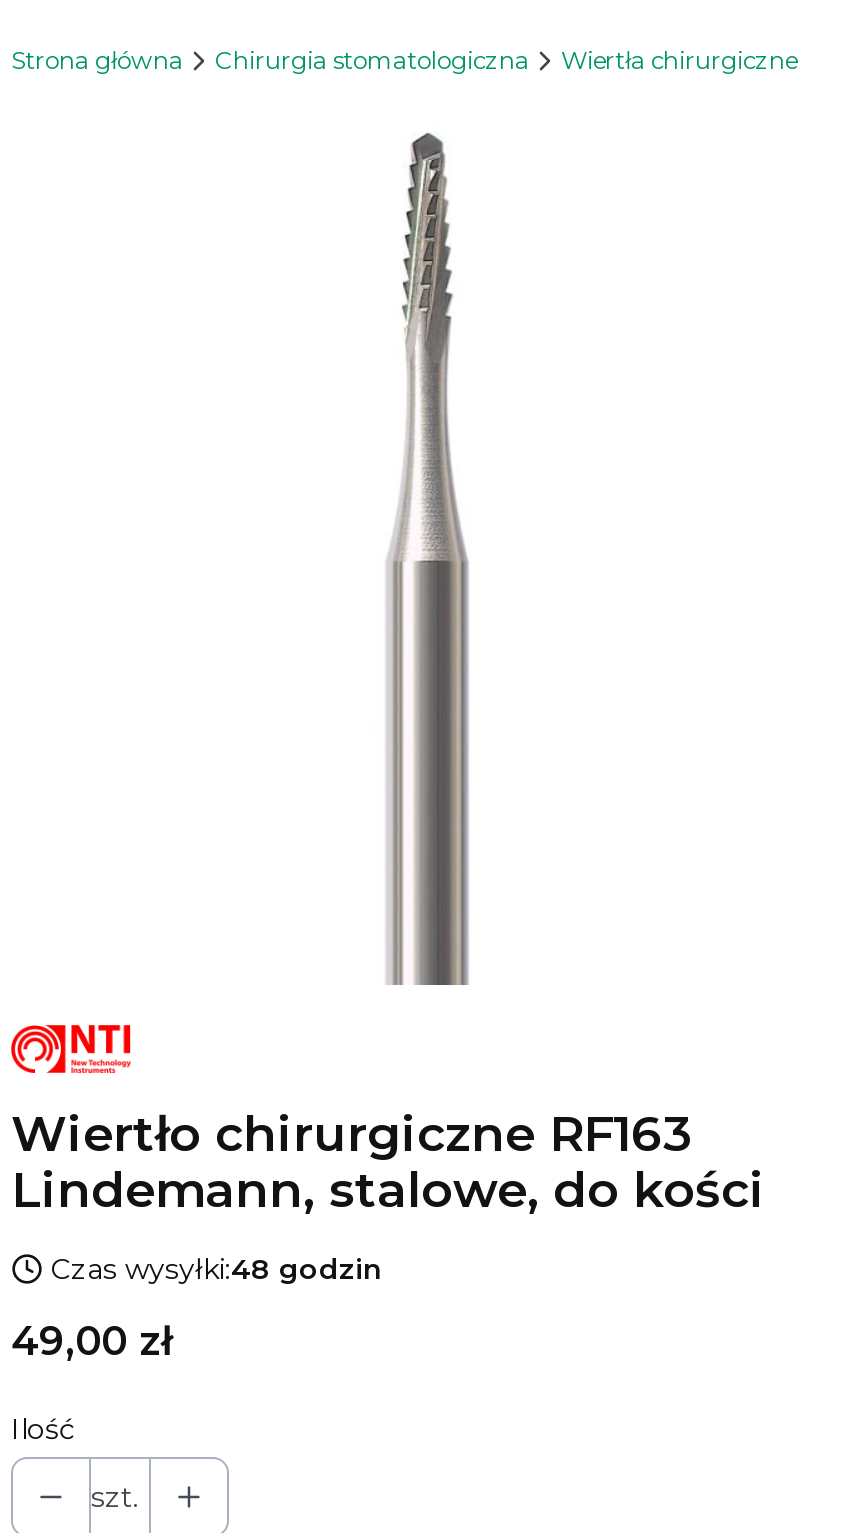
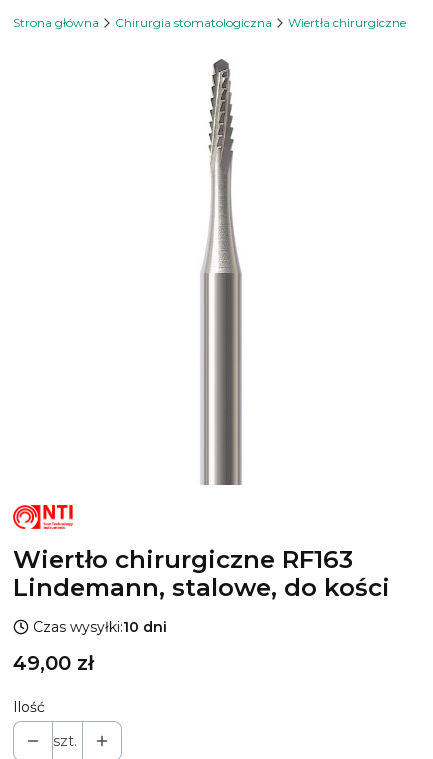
[51,1252,383,1288] Czas wysyłki:48 godzin -> [33,618,167,636] Czas wysyłki:10 dni

